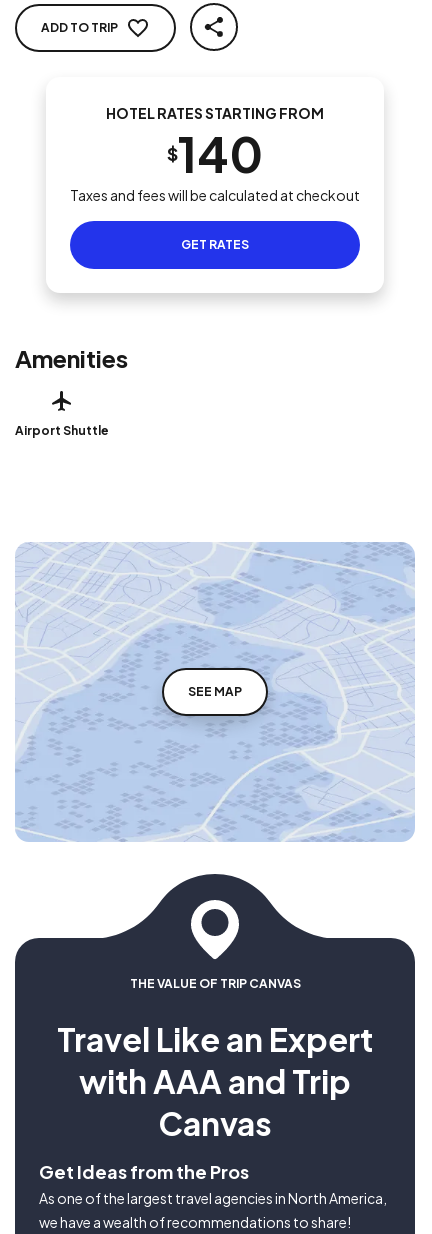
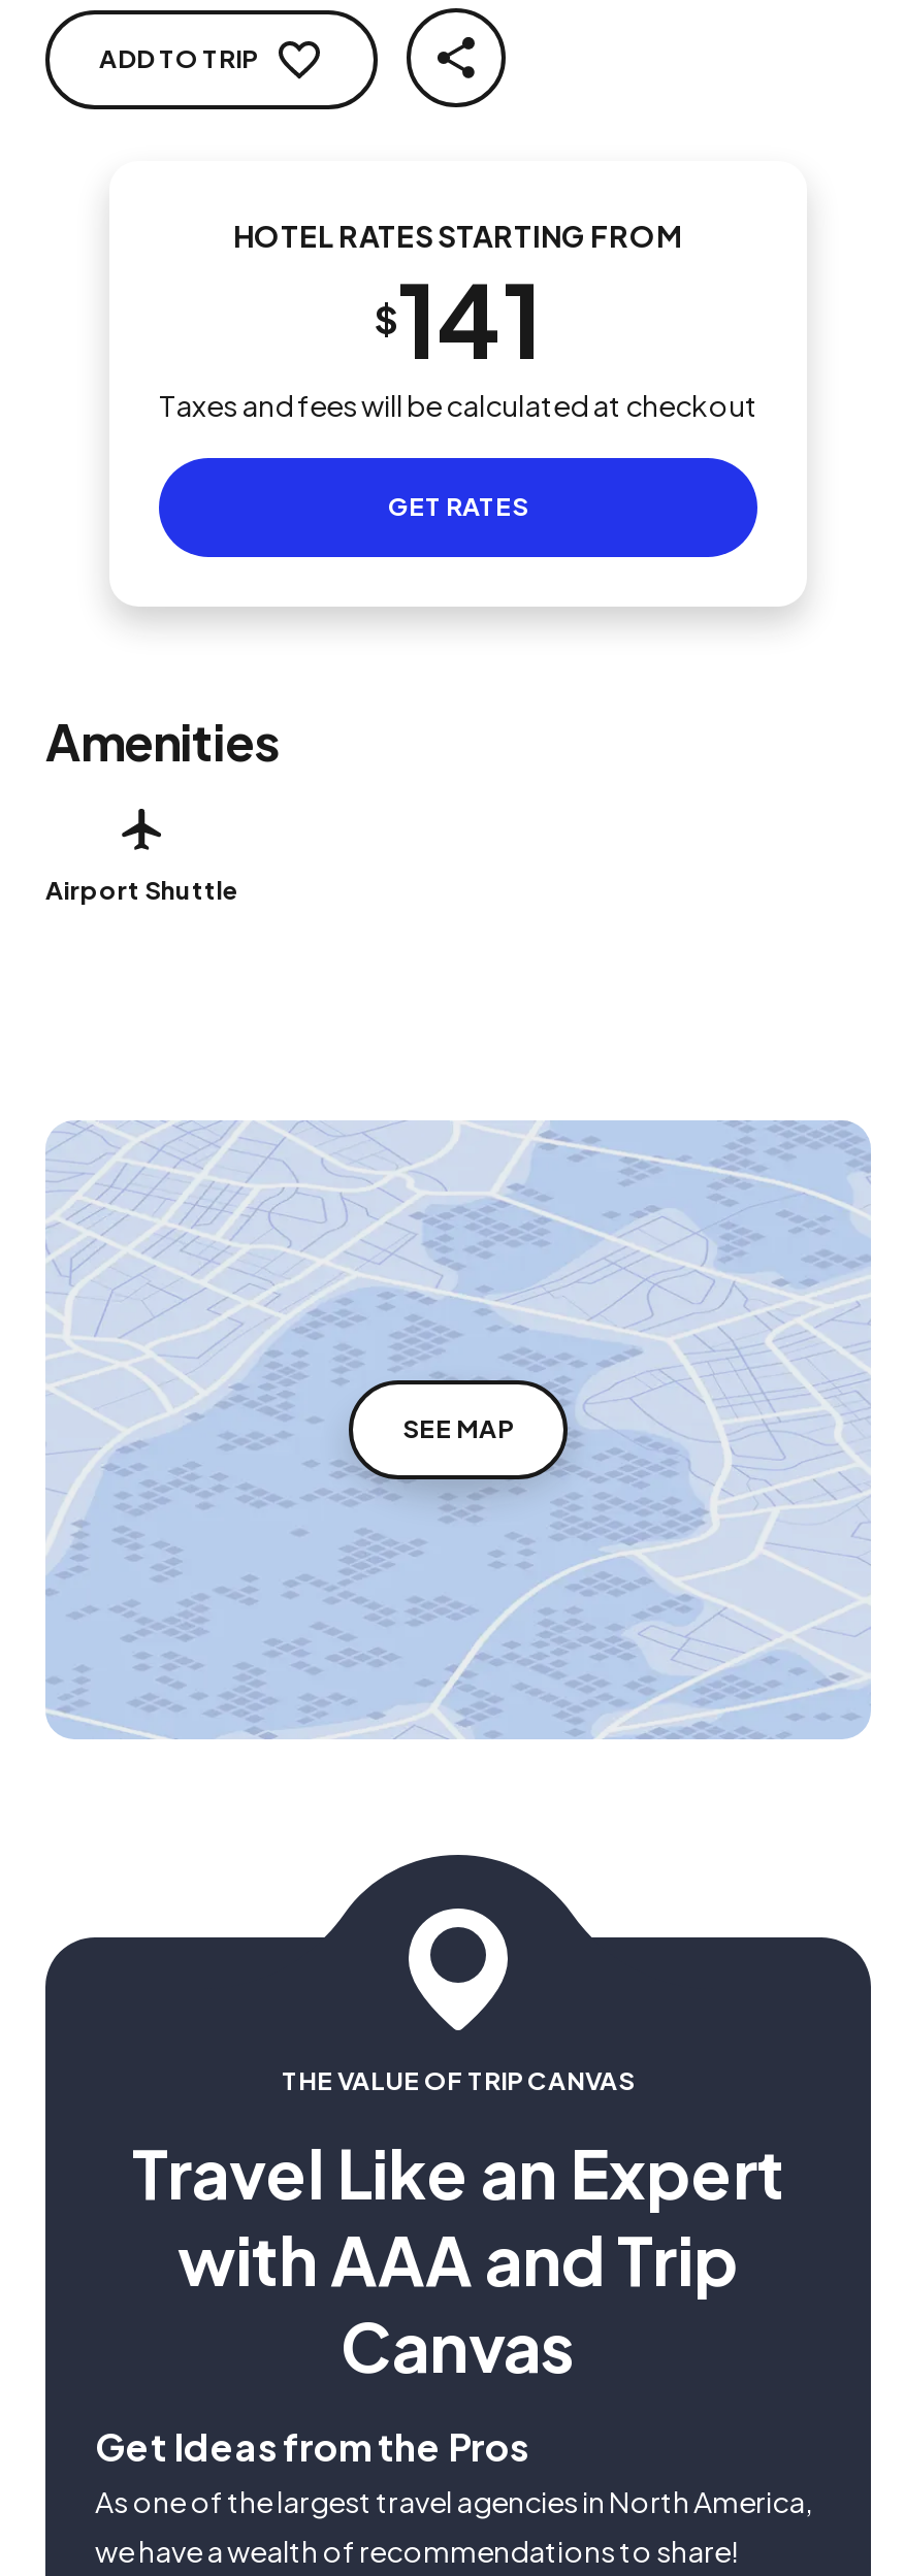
[167,123,263,184] $140 -> [375,256,542,382] $141

